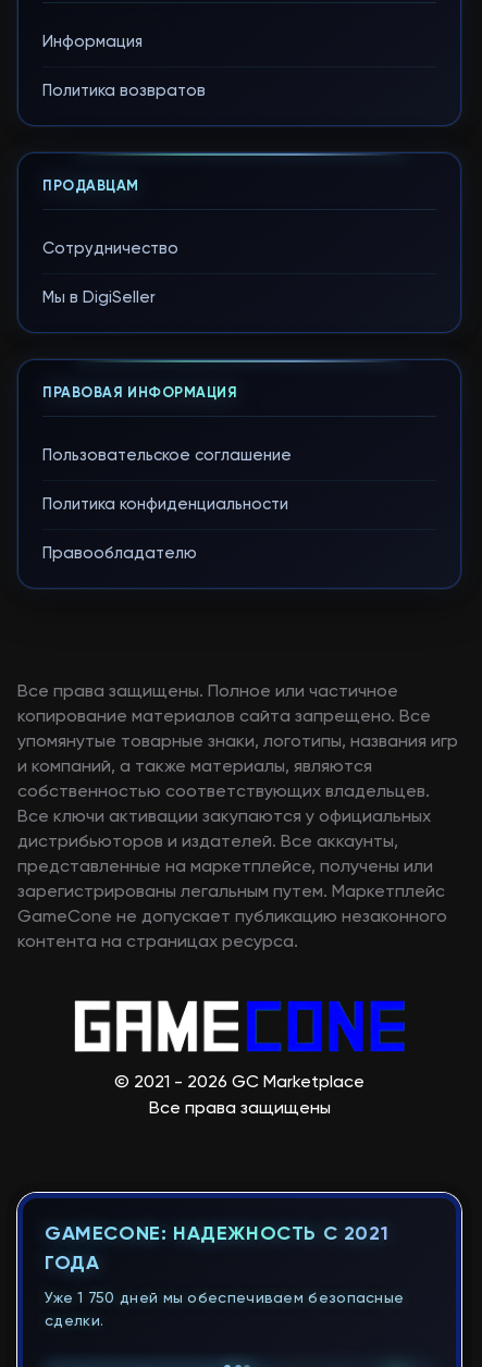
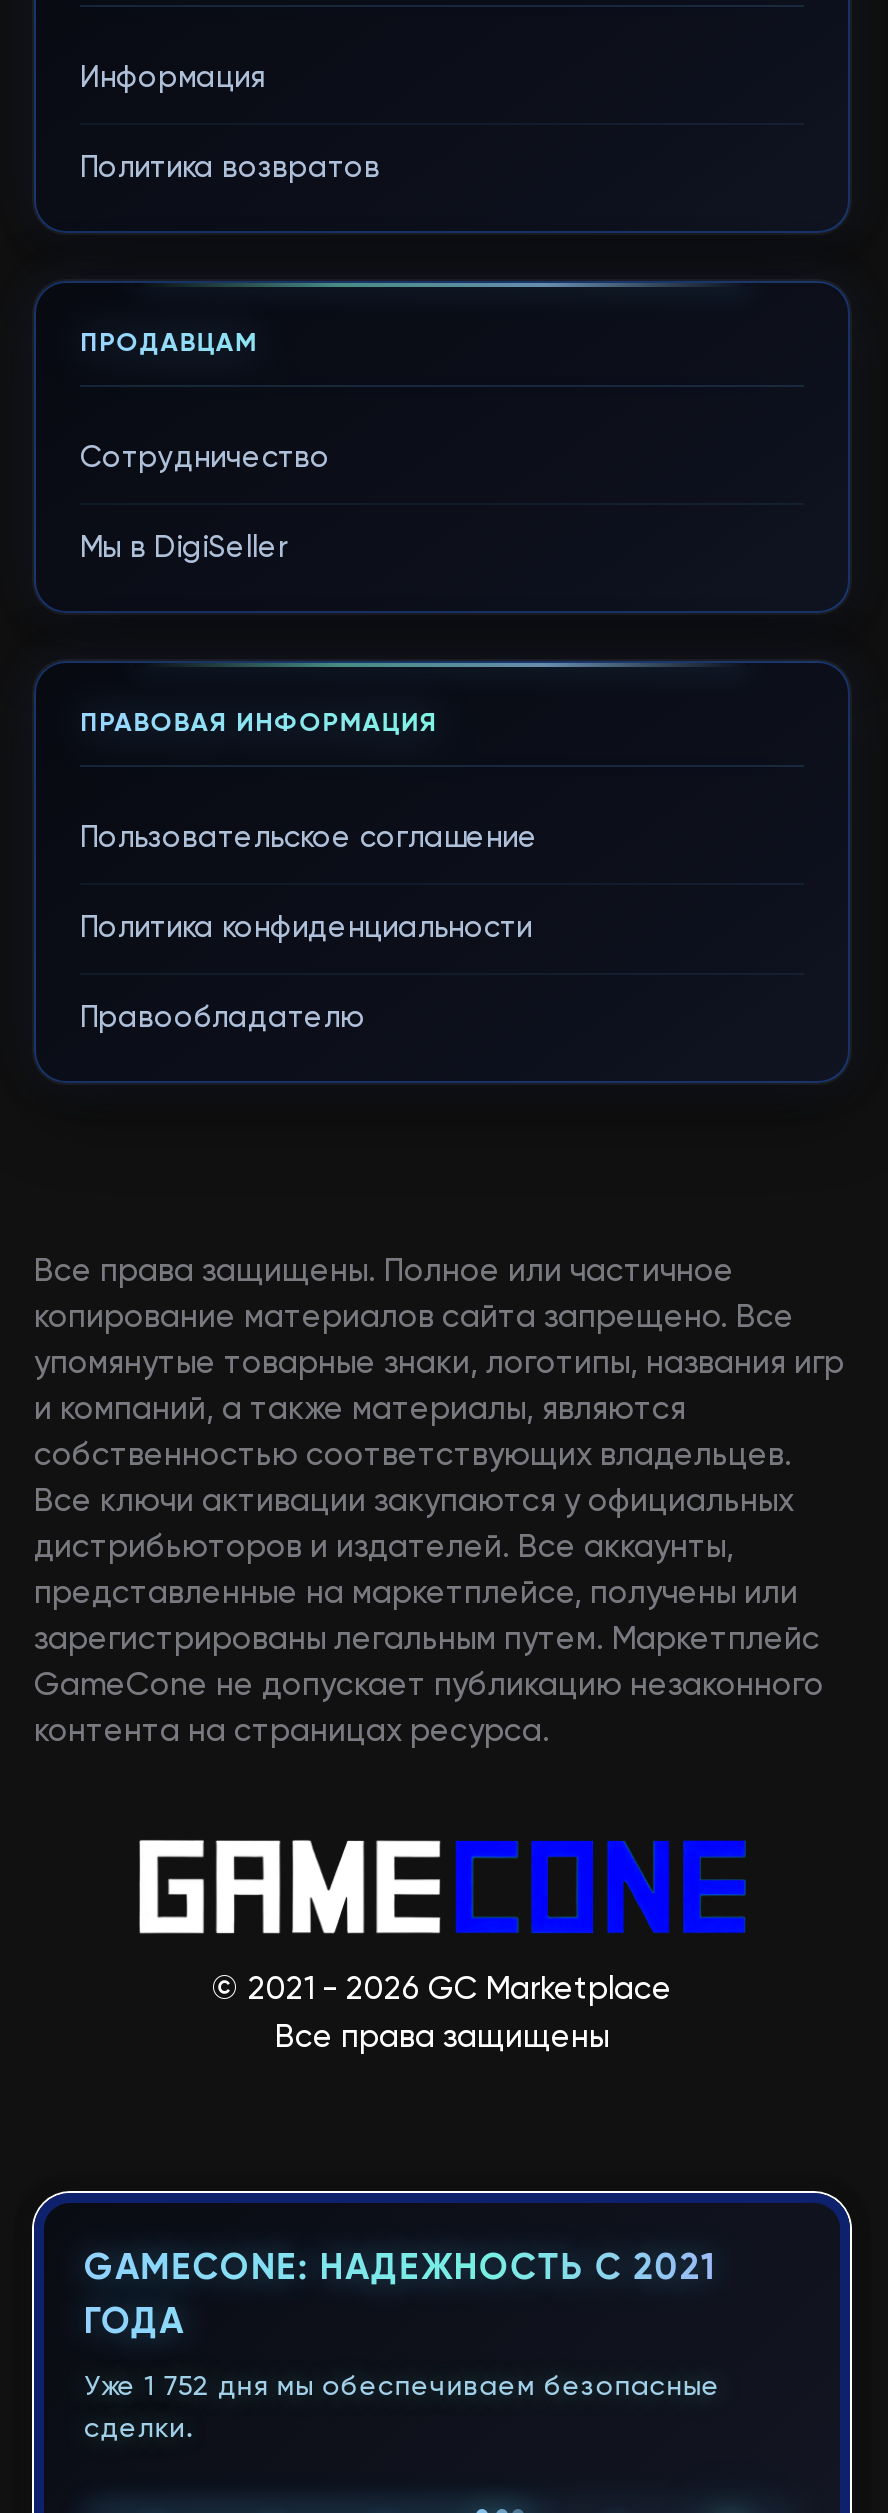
[45,1291,404,1306] Уже 1 750 дней мы обеспечиваем безопасные -> [84,2373,720,2401] Уже 1 752 дня мы обеспечиваем безопасные

